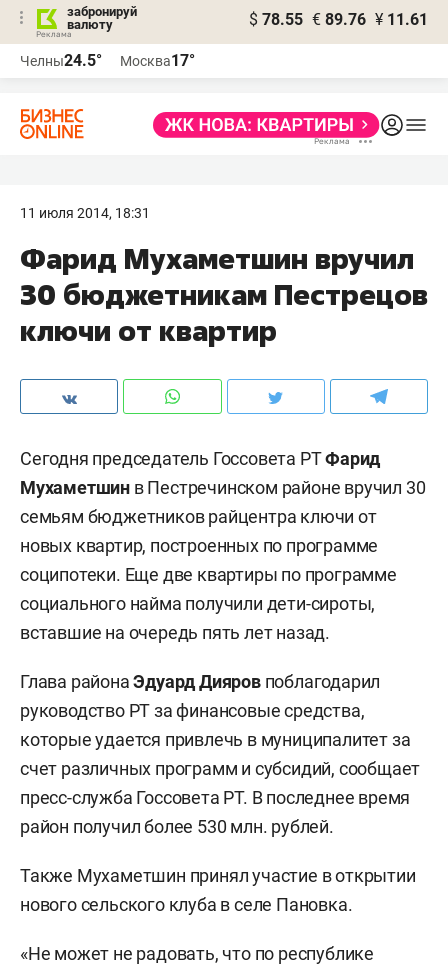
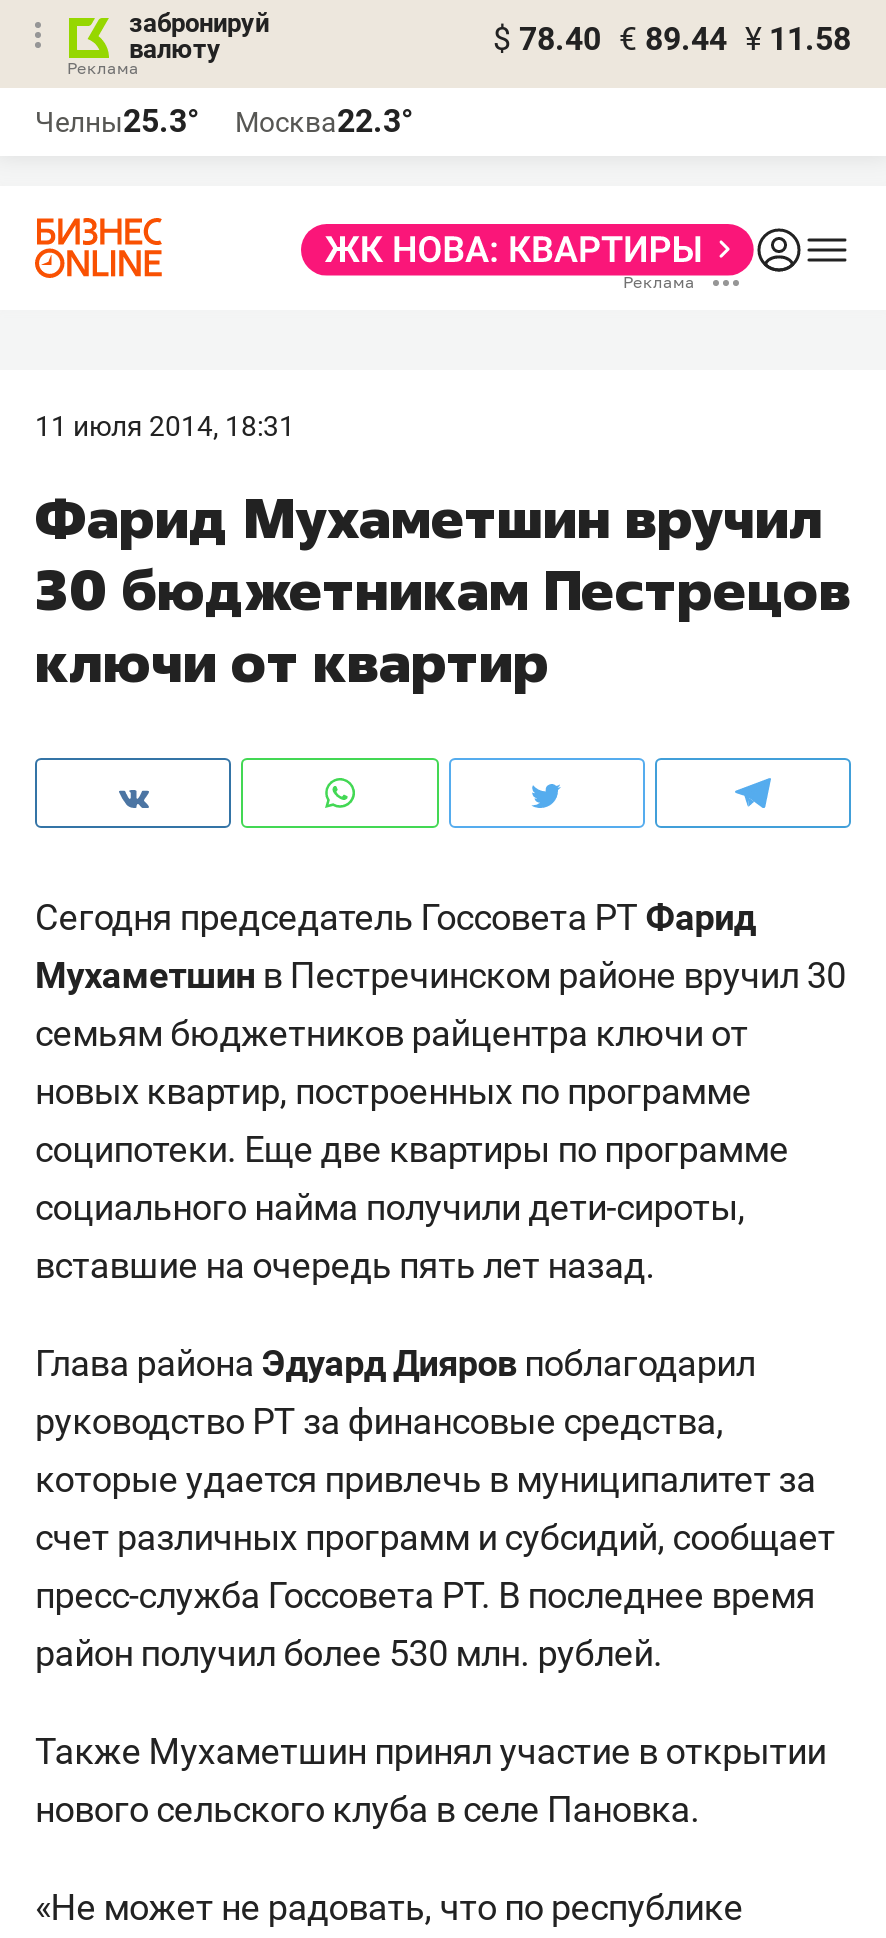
[249,10,428,29] $ 78.55 € 89.76 ¥ 11.61 -> [493,20,851,58] $ 78.40 € 89.44 ¥ 11.58
[20,51,102,70] Челны24.5° -> [35,102,199,140] Челны25.3°
[120,51,195,70] Москва17° -> [235,102,413,140] Москва22.3°

